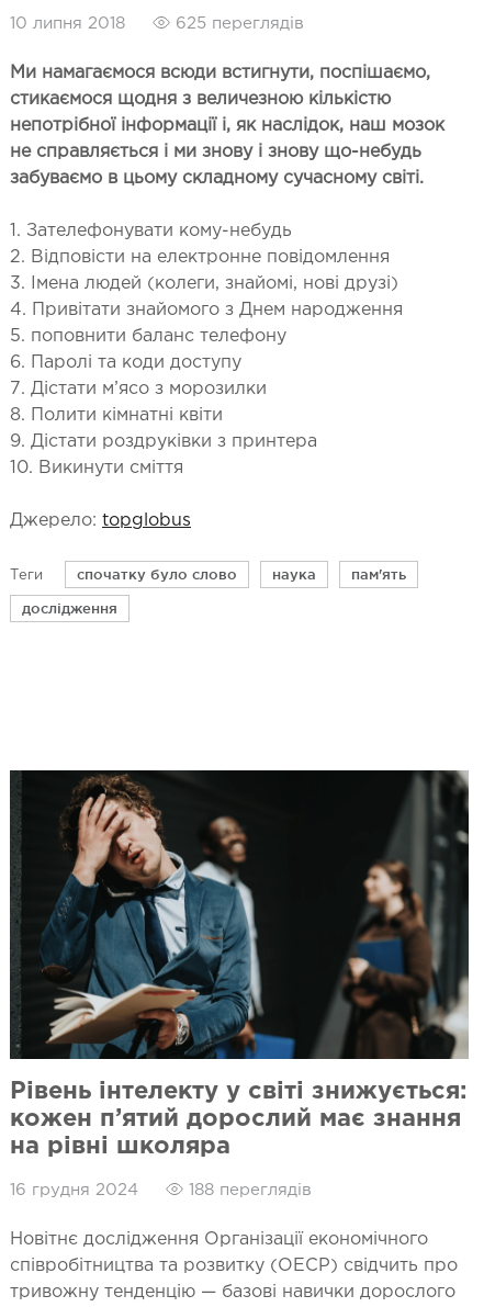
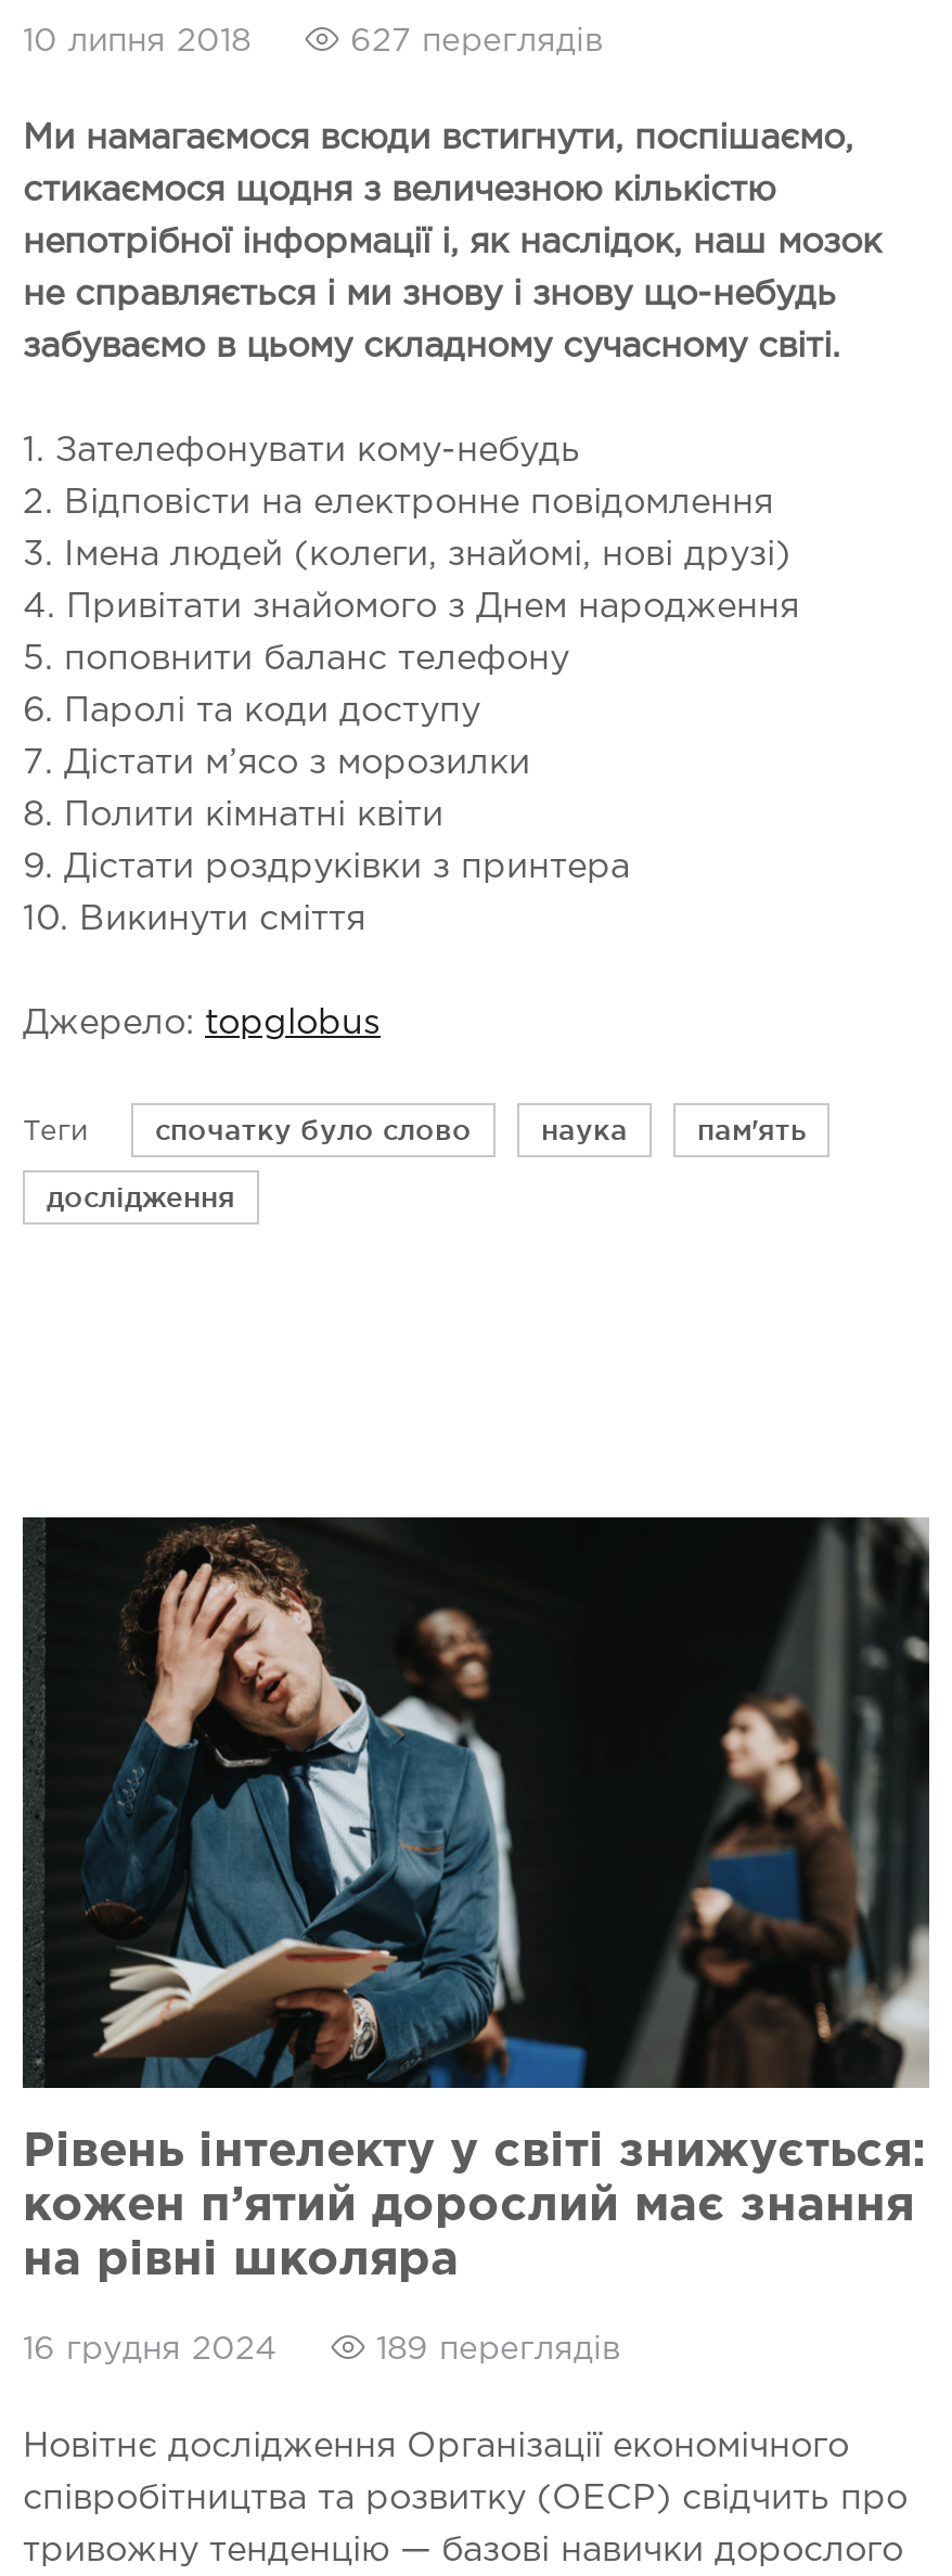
[170,16,304,31] 625 переглядів -> [339,27,604,55] 627 переглядів
[183,1183,312,1198] 188 переглядів -> [365,2334,621,2362] 189 переглядів

